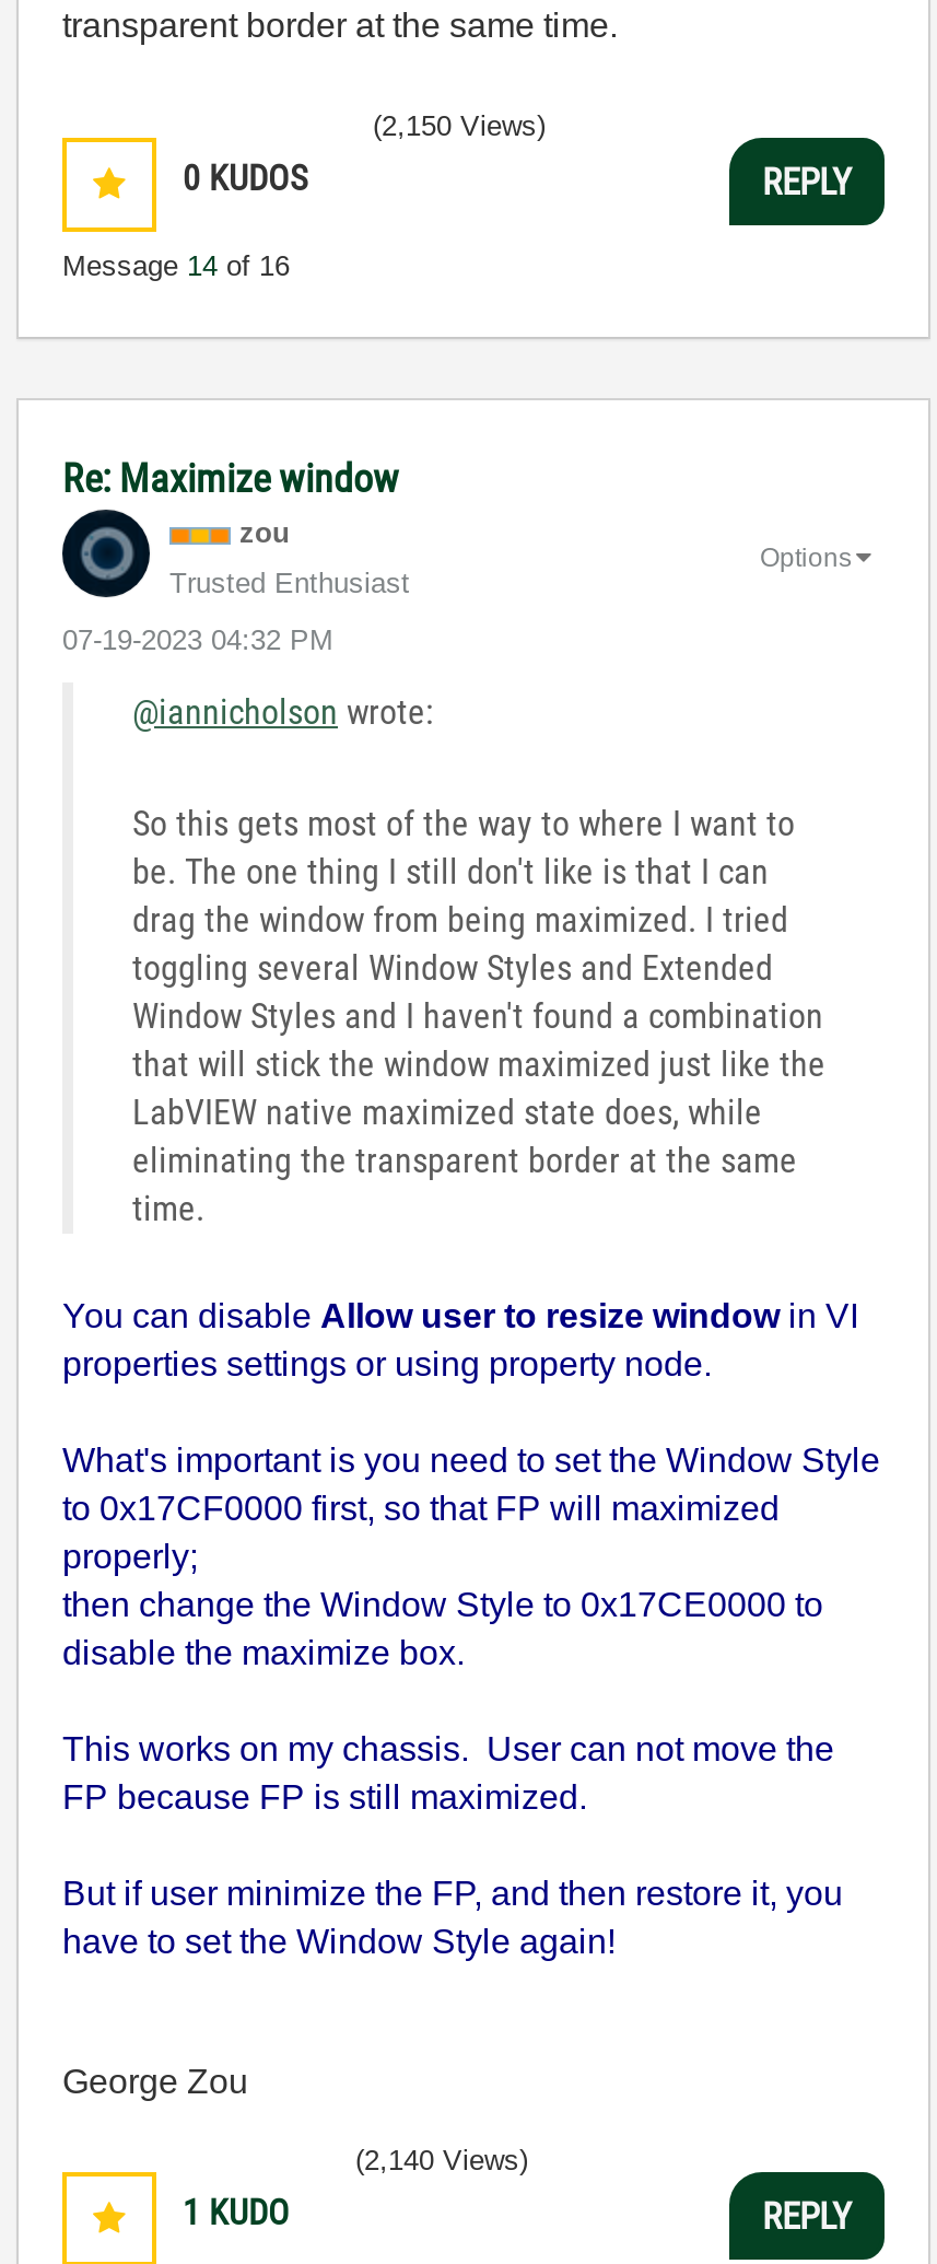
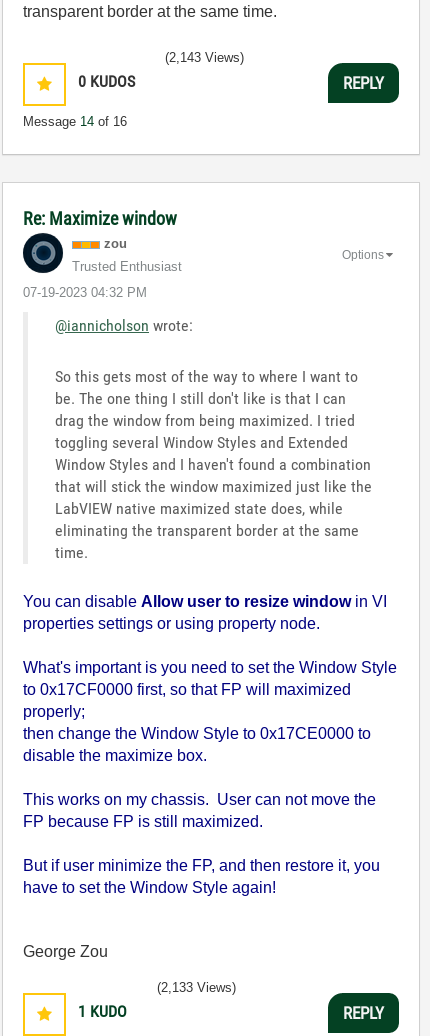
[373,110,546,143] (2,150 Views) -> [165,50,244,65] (2,143 Views)
[355,2144,528,2177] (2,140 Views) -> [157,980,236,995] (2,133 Views)

